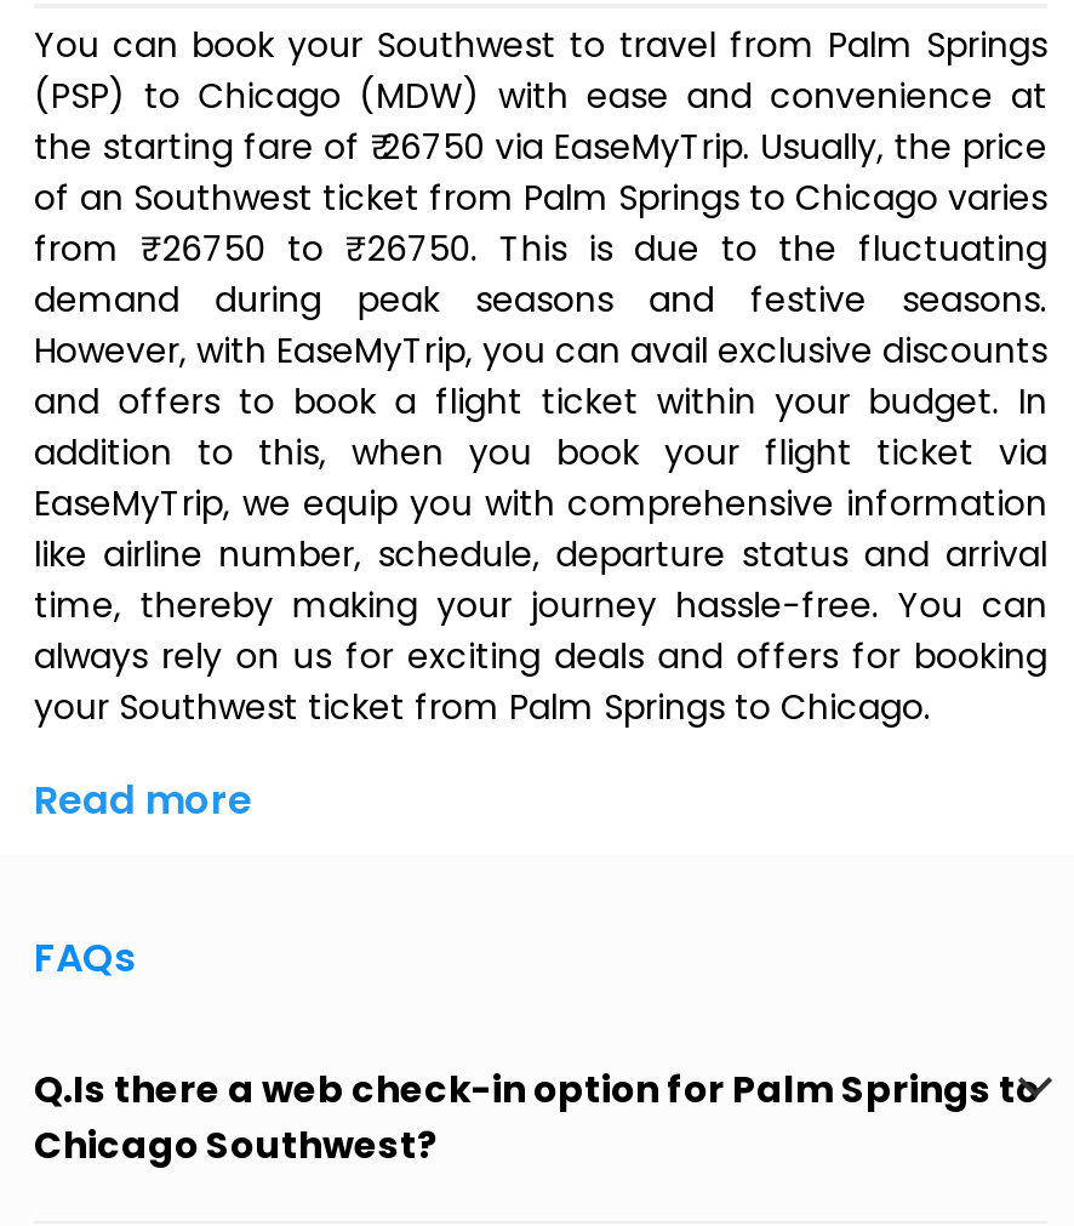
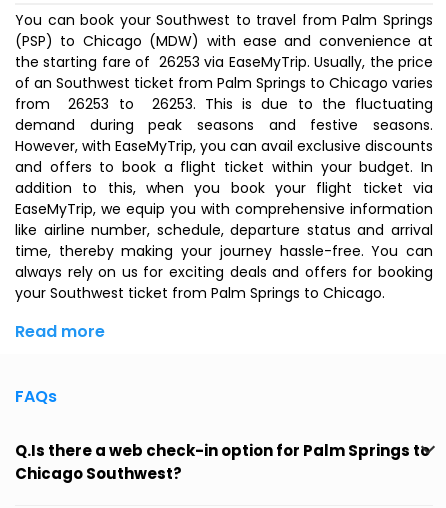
[34,122,1047,171] the starting fare of ₹ 26750 via EaseMyTrip. Usually, the price -> [15,52,433,72] the starting fare of ₹ 26253 via EaseMyTrip. Usually, the price
[34,224,1047,273] from ₹ 26750 to ₹ 26750. This is due to the fluctuating -> [15,94,433,114] from ₹ 26253 to ₹ 26253. This is due to the fluctuating

